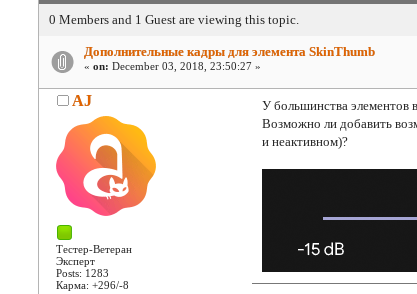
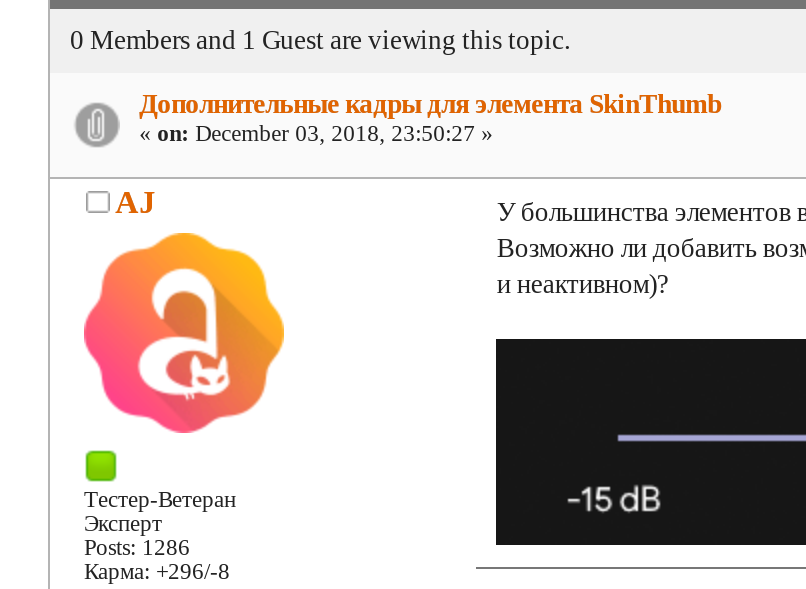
[56,267,109,279] Posts: 1283 -> [84,535,190,559] Posts: 1286

